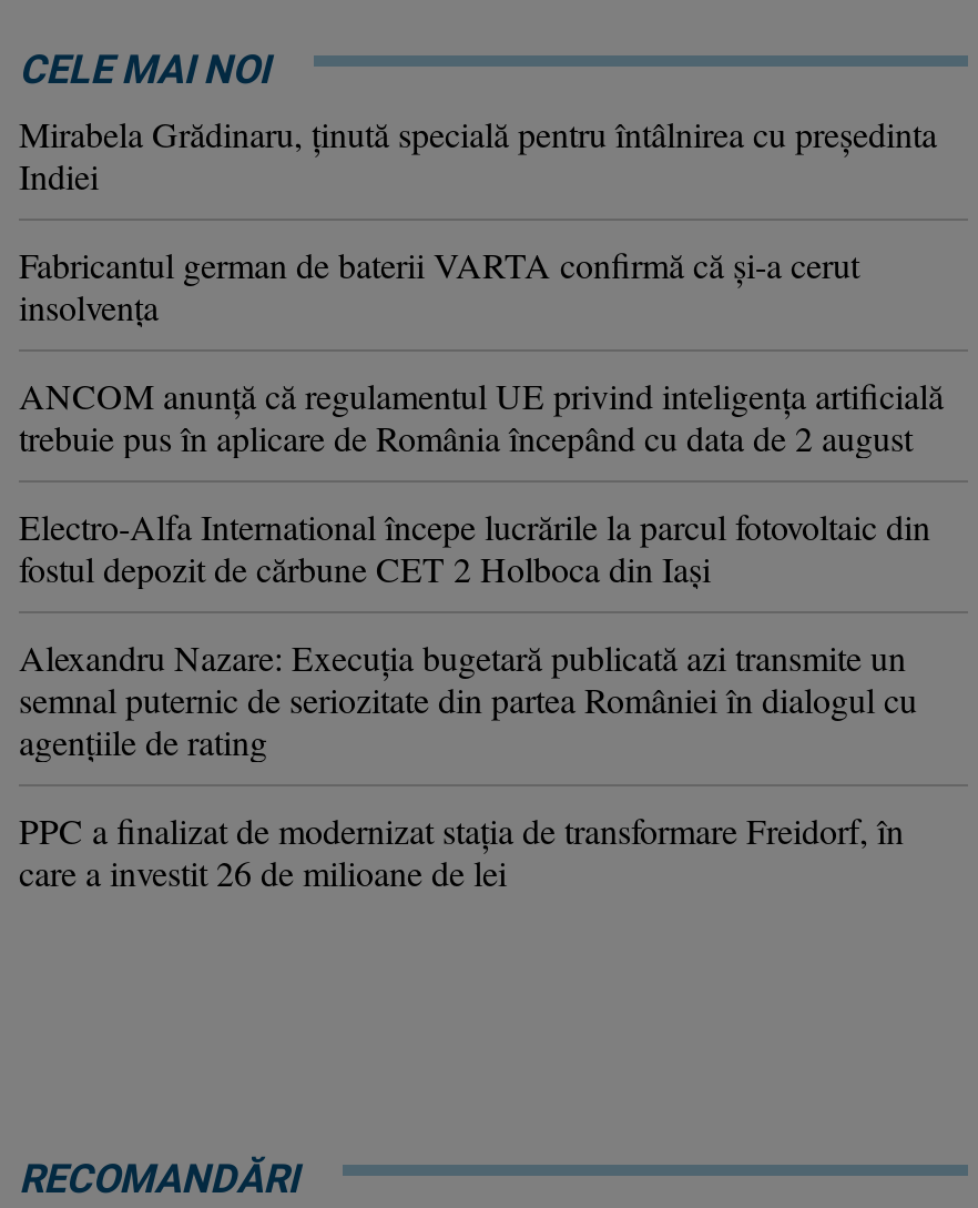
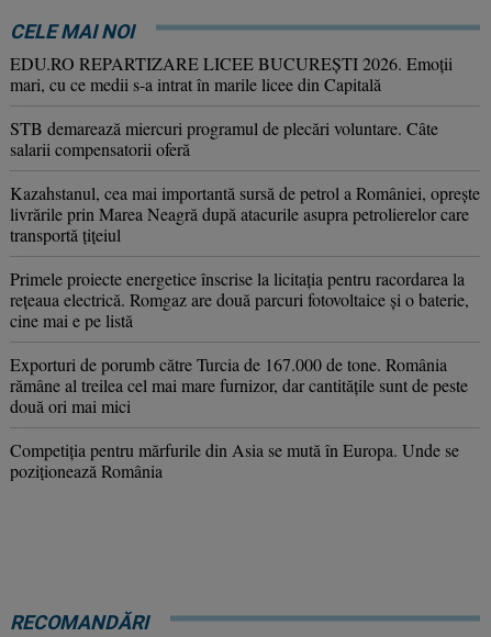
[19,109,937,198] Mirabela Grădinaru, ţinută specială pentru întâlnirea cu preşedinta | Indiei -> [10,51,453,95] EDU.RO REPARTIZARE LICEE BUCUREŞTI 2026. Emoţii | mari, cu ce medii s-a intrat în marile licee din Capitală
[19,240,859,329] Fabricantul german de baterii VARTA confirmă că și-a cerut | insolvența -> [10,116,438,160] STB demarează miercuri programul de plecări voluntare. Câte | salarii compensatorii oferă
[19,371,944,460] ANCOM anunță că regulamentul UE privind inteligenţa artificială | trebuie pus în aplicare de România începând cu data de 2 august -> [10,181,480,246] Kazahstanul, cea mai importantă sursă de petrol a României, oprește | livrările prin Marea Neagră după atacurile asupra petrolierelor care | transportă țițeiul
[19,502,930,591] Electro-Alfa International începe lucrările la parcul fotovoltaic din | fostul depozit de cărbune CET 2 Holboca din Iași -> [10,267,469,331] Primele proiecte energetice înscrise la licitația pentru racordarea la | rețeaua electrică. Romgaz are două parcuri fotovoltaice și o baterie, | cine mai e pe listă
[19,633,917,764] Alexandru Nazare: Execuția bugetară publicată azi transmite un | semnal puternic de seriozitate din partea României în dialogul cu | agențiile de rating -> [10,352,468,417] Exporturi de porumb către Turcia de 167.000 de tone. România | rămâne al treilea cel mai mare furnizor, dar cantitățile sunt de peste | două ori mai mici
[19,806,904,895] PPC a finalizat de modernizat stația de transformare Freidorf, în | care a investit 26 de milioane de lei -> [10,438,459,482] Competiția pentru mărfurile din Asia se mută în Europa. Unde se | poziționează România

